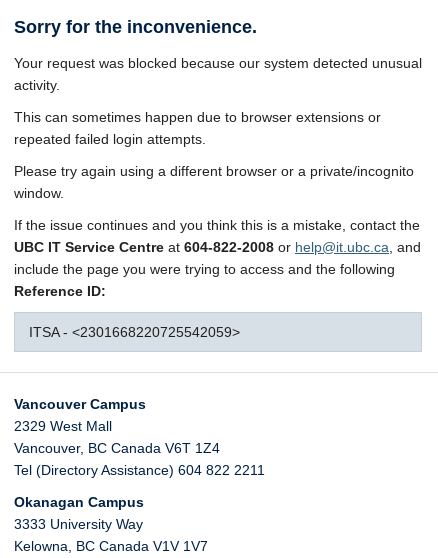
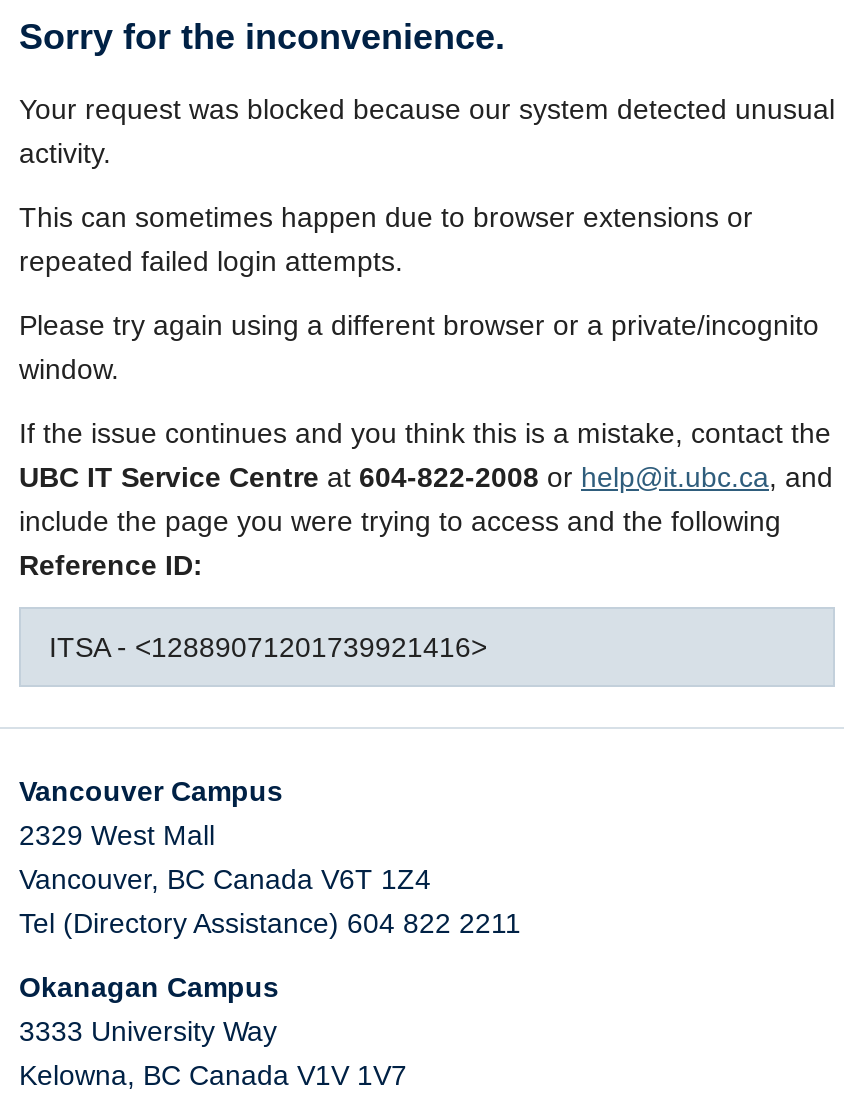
[29,324,240,340] ITSA - <2301668220725542059> -> [49,631,487,663] ITSA - <12889071201739921416>

